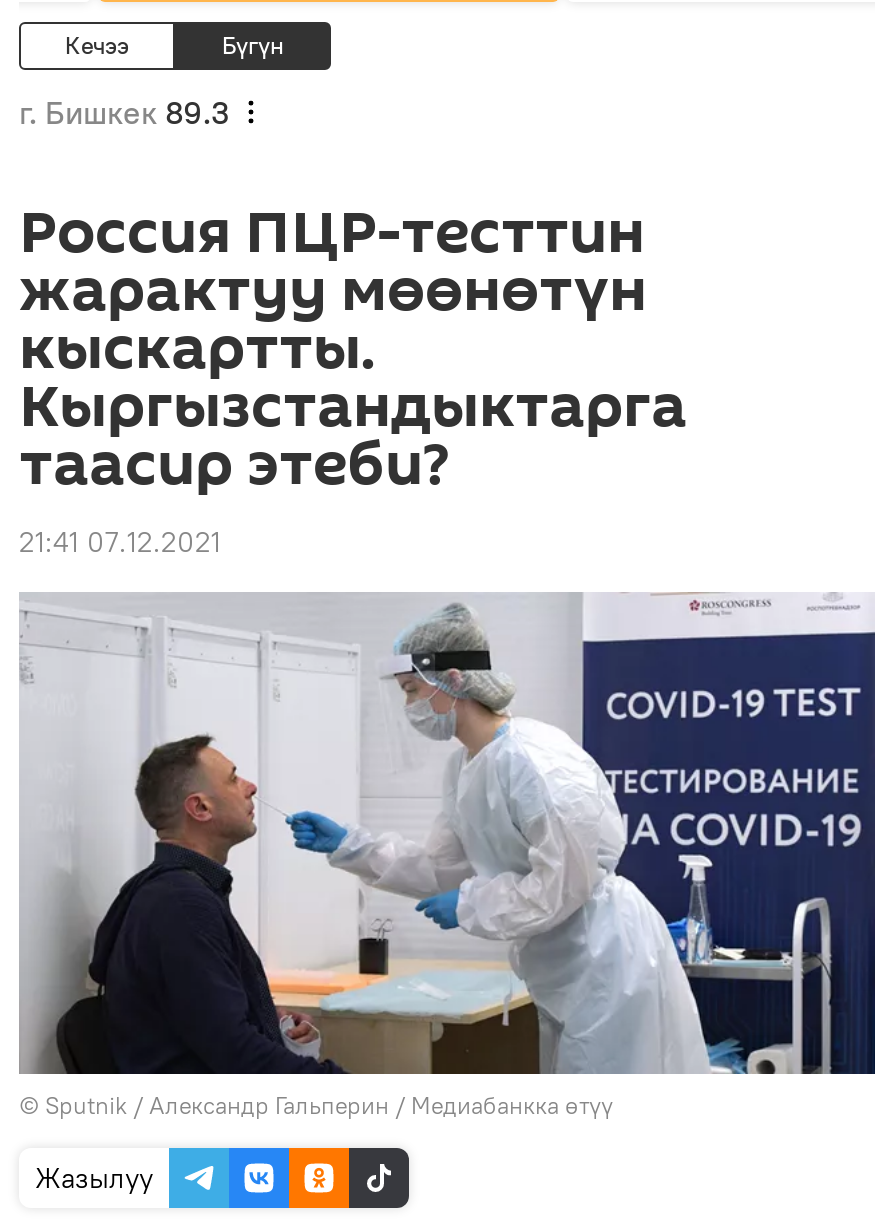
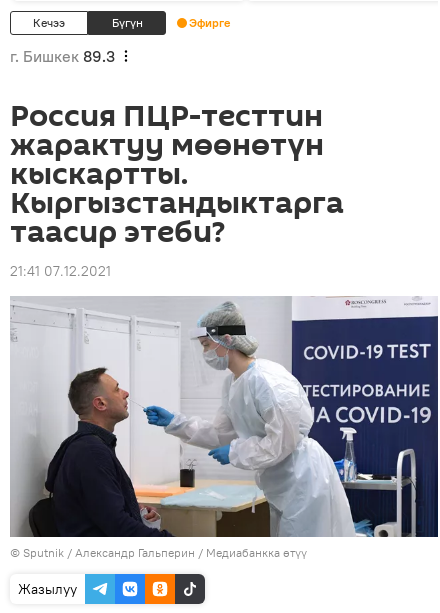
none -> [189,15,230,30] Эфирге

